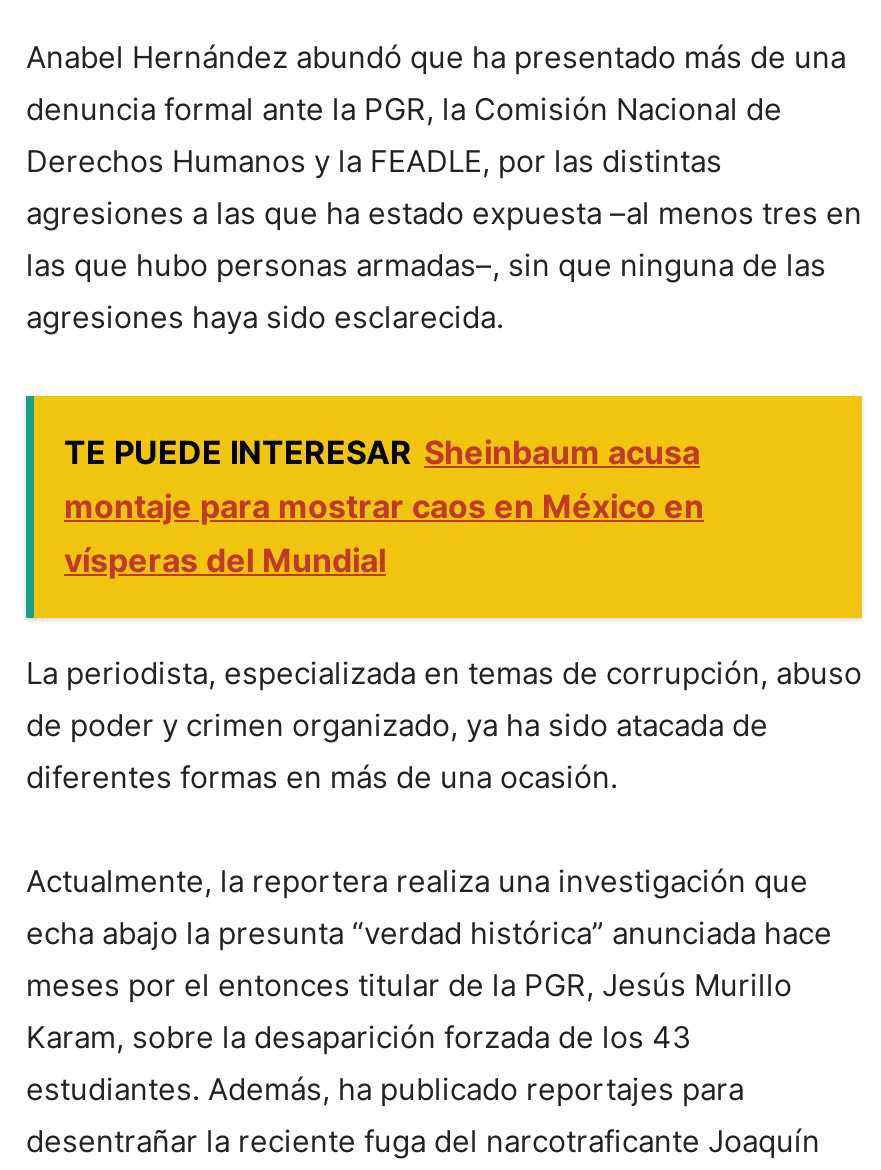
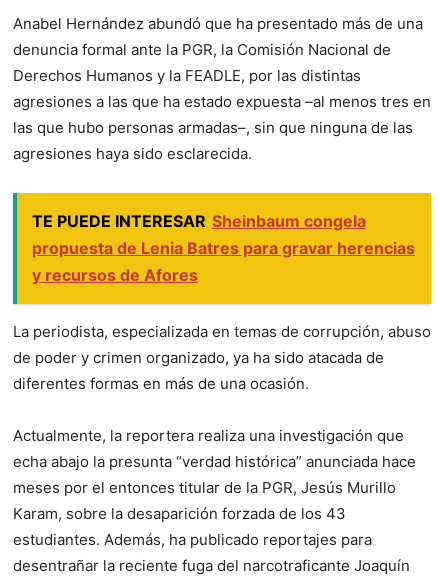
[64,432,704,580] TE PUEDE INTERESAR Sheinbaum acusa | montaje para mostrar caos en México en | vísperas del Mundial -> [32,211,415,285] TE PUEDE INTERESAR Sheinbaum congela | propuesta de Lenia Batres para gravar herencias | y recursos de Afores

